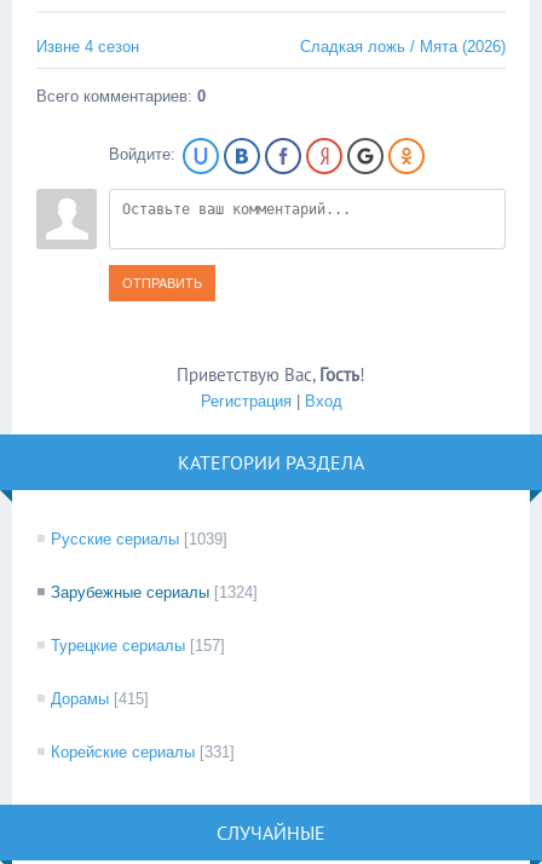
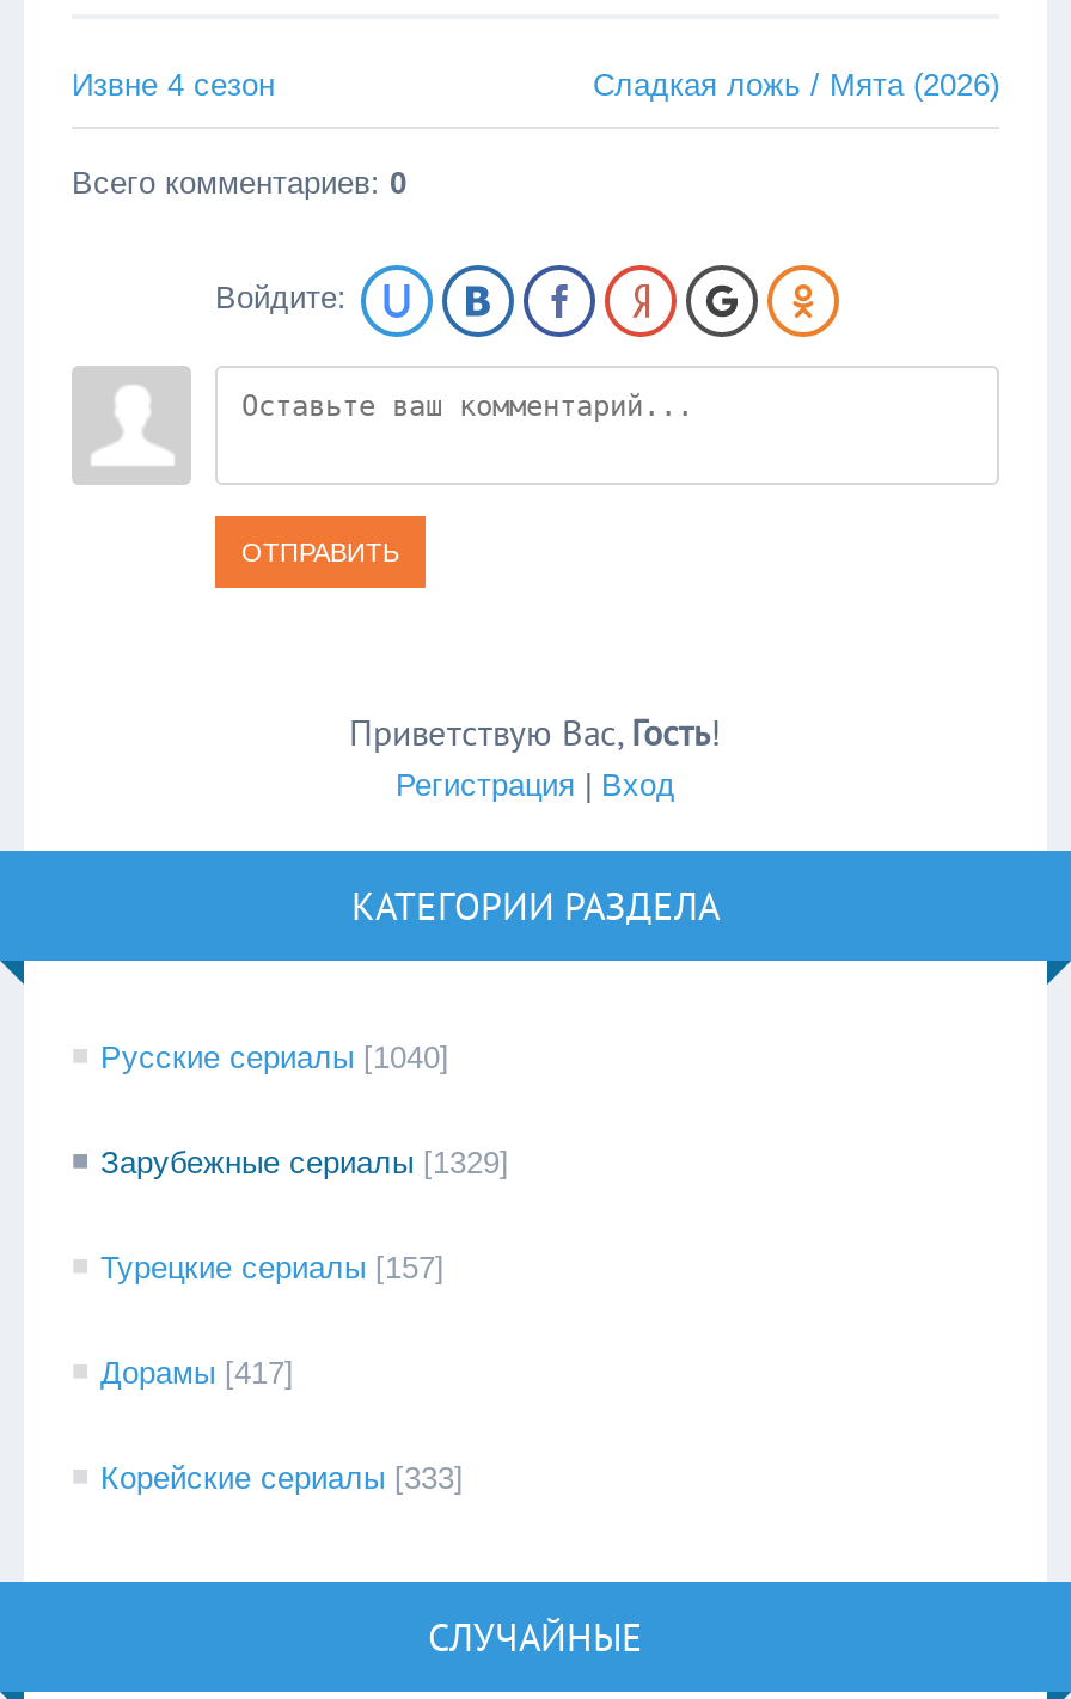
[51,530,227,548] Русские сериалы [1039] -> [100,1039,449,1075] Русские сериалы [1040]
[51,583,258,601] Зарубежные сериалы [1324] -> [100,1145,509,1180] Зарубежные сериалы [1329]
[51,690,149,708] Дорамы [415] -> [100,1355,294,1391] Дорамы [417]
[51,743,235,761] Корейские сериалы [331] -> [100,1460,464,1496] Корейские сериалы [333]

